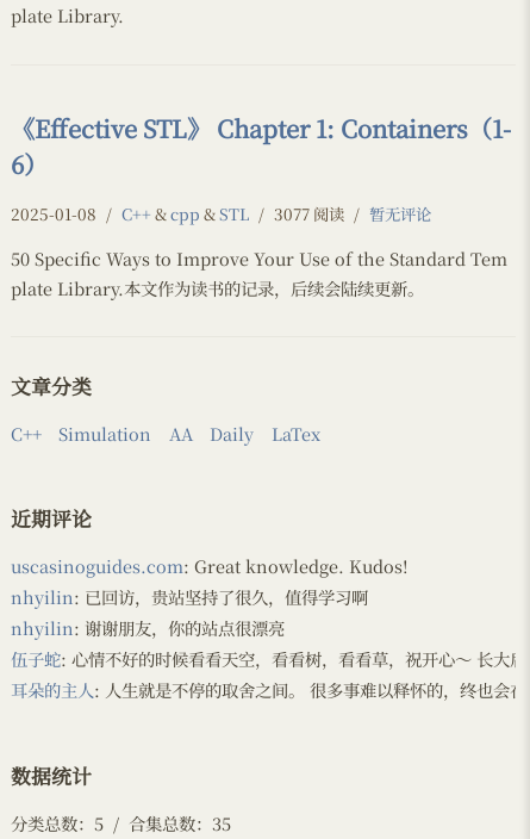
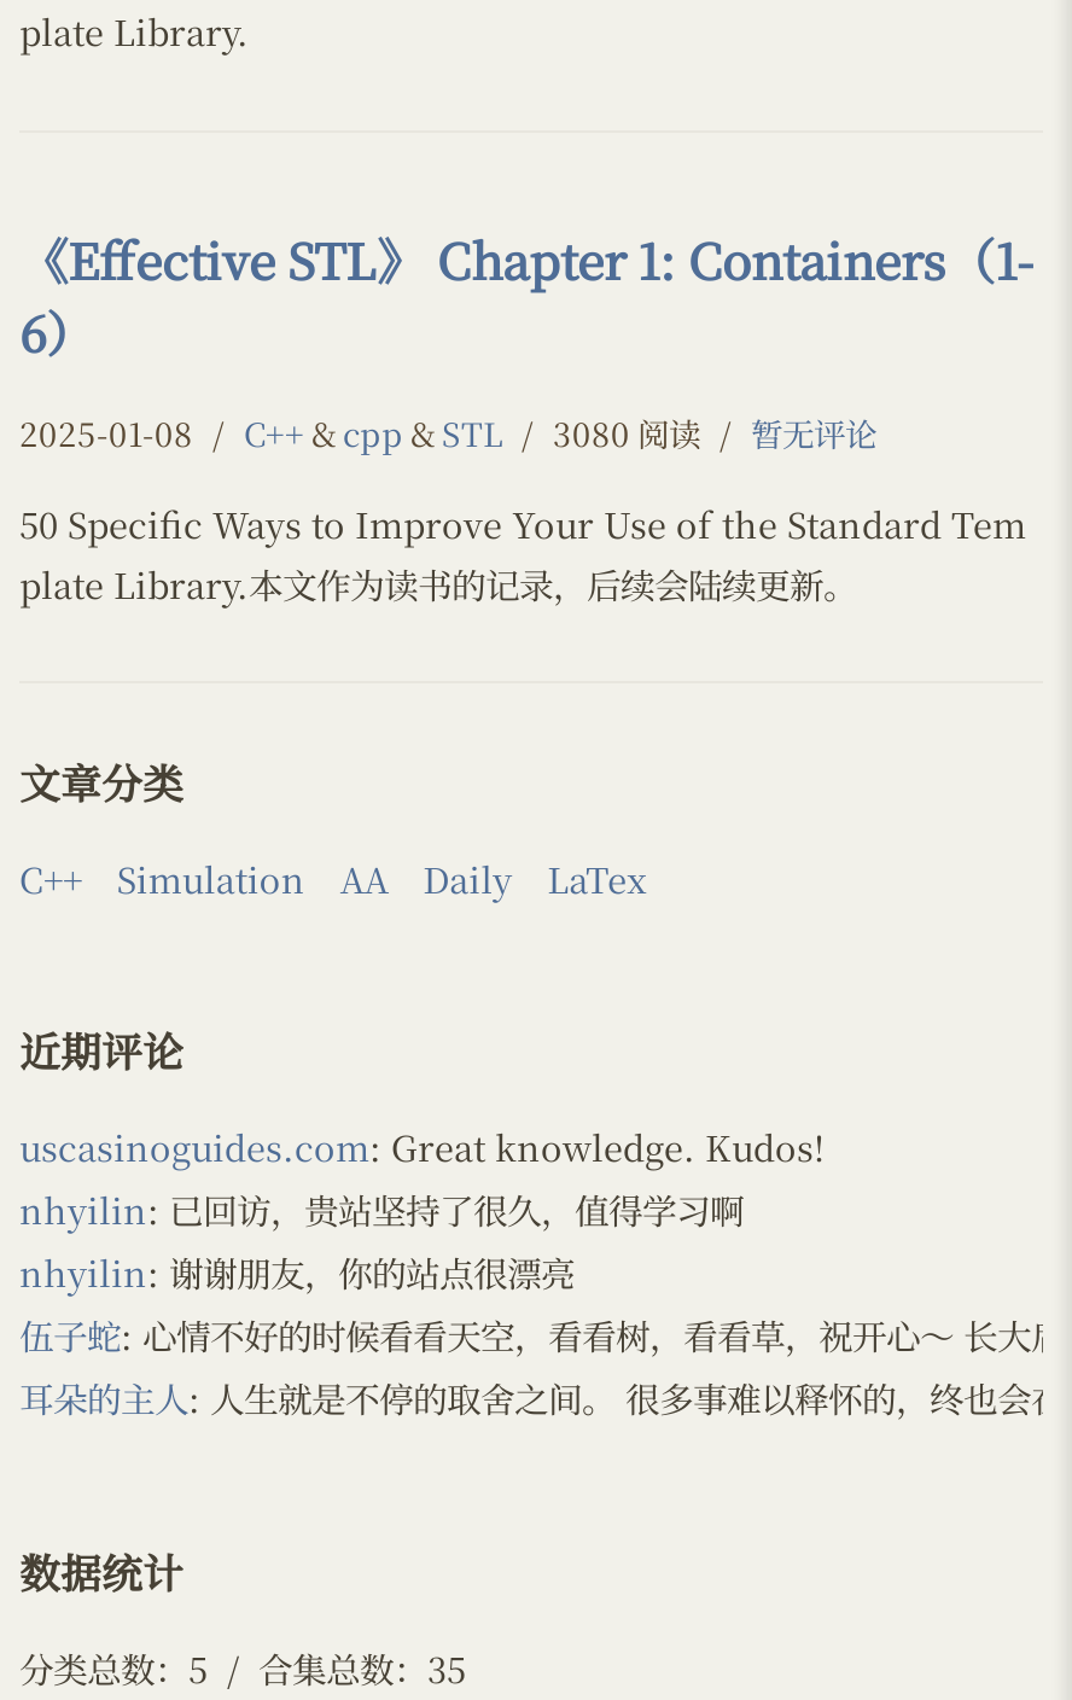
[11,203,431,225] 2025-01-08 / C++ & cpp & STL / 3077 阅读 / 暂无评论 -> [19,411,876,457] 2025-01-08 / C++ & cpp & STL / 3080 阅读 / 暂无评论

